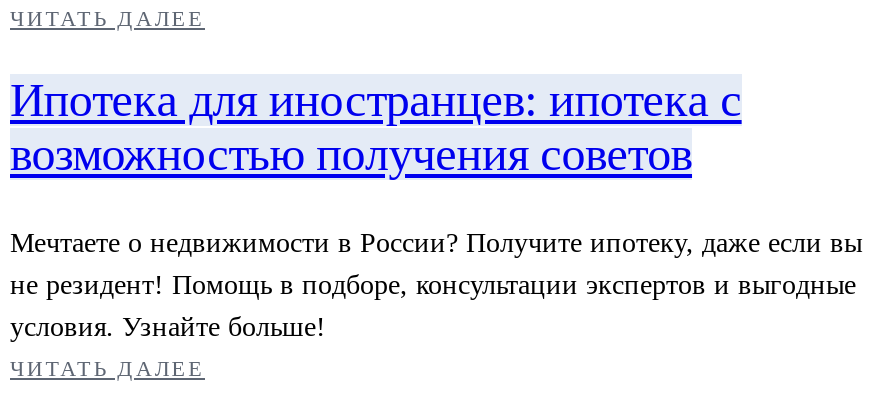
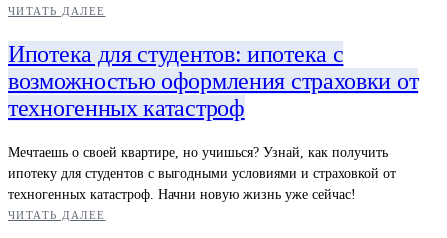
[10,74,742,180] Ипотека для иностранцев: ипотека с | возможностью получения советов -> [8,41,418,121] Ипотека для студентов: ипотека с | возможностью оформления страховки от | техногенных катастроф
[10,228,862,342] Мечтаете о недвижимости в России? Получите ипотеку, даже если вы | не резидент! Помощь в подборе, консультации экспертов и выгодные | условия. Узнайте больше! -> [8,145,396,202] Мечтаешь о своей квартире, но учишься? Узнай, как получить | ипотеку для студентов с выгодными условиями и страховкой от | техногенных катастроф. Начни новую жизнь уже сейчас!

